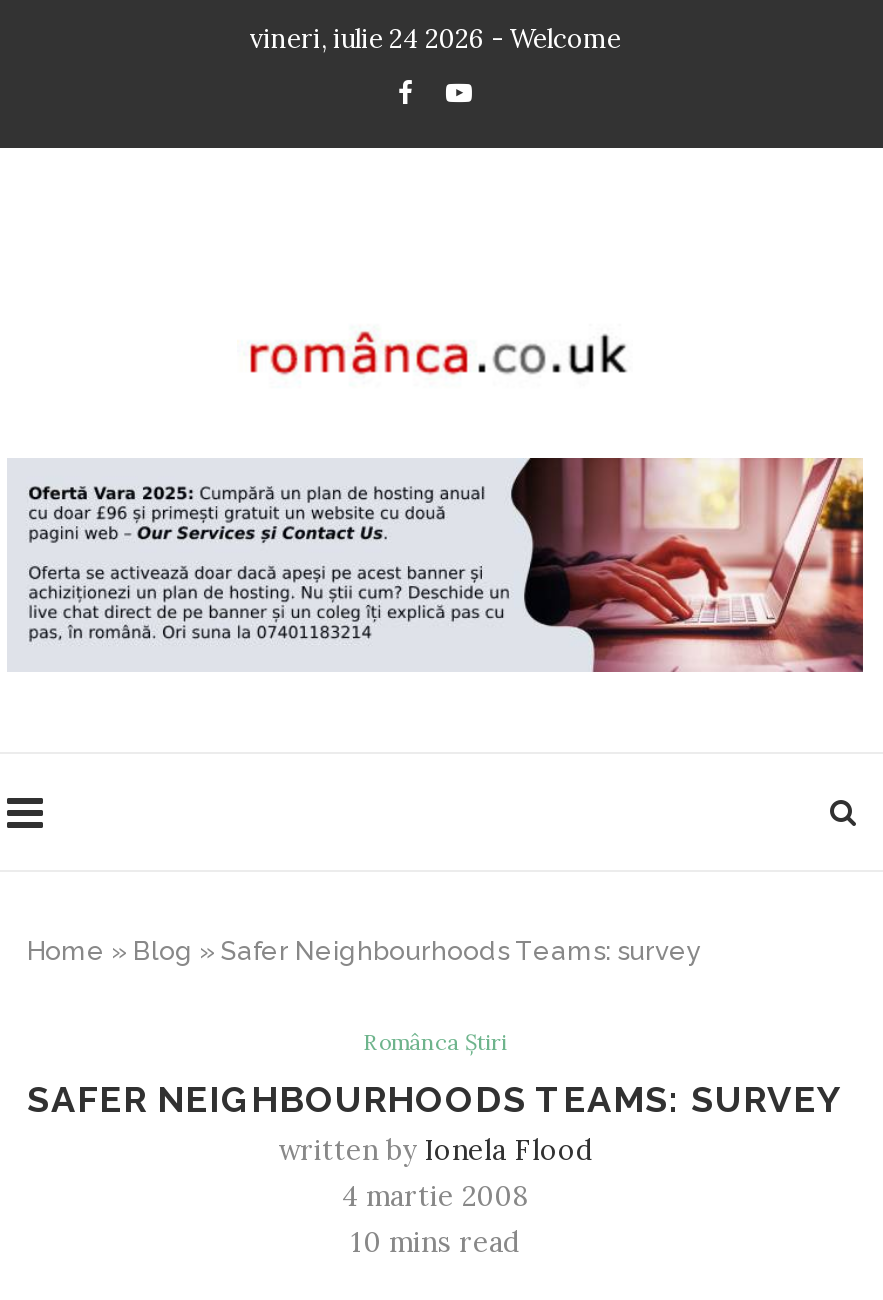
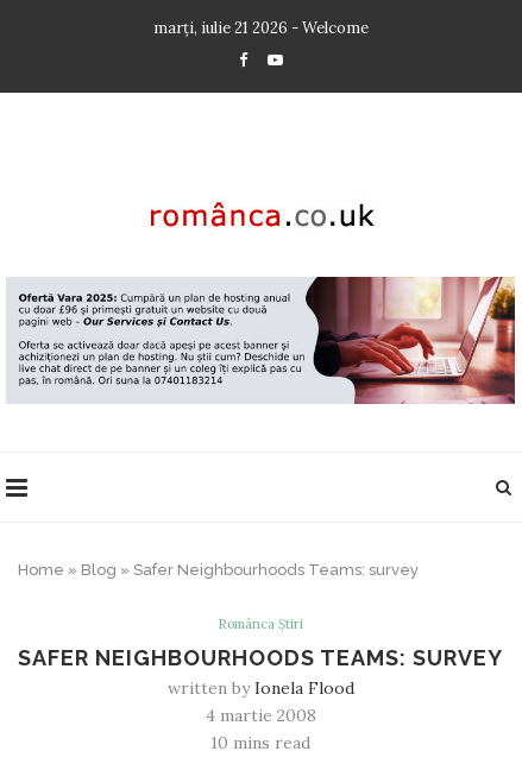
[249,22,621,56] vineri, iulie 24 2026 - Welcome -> [153,18,368,38] marți, iulie 21 2026 - Welcome

